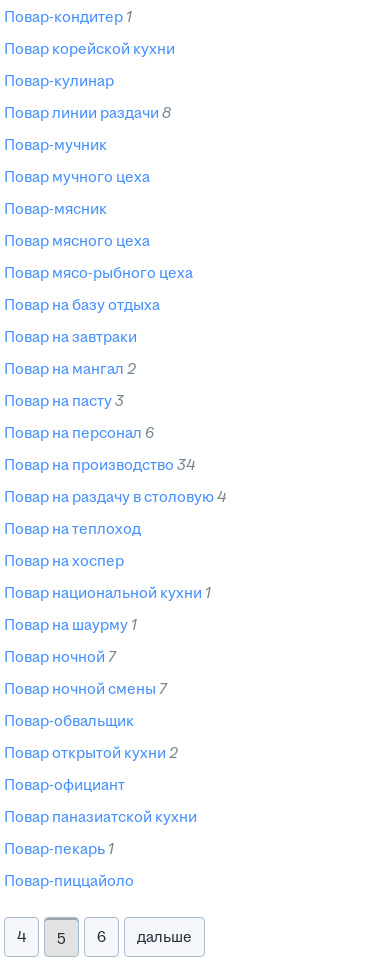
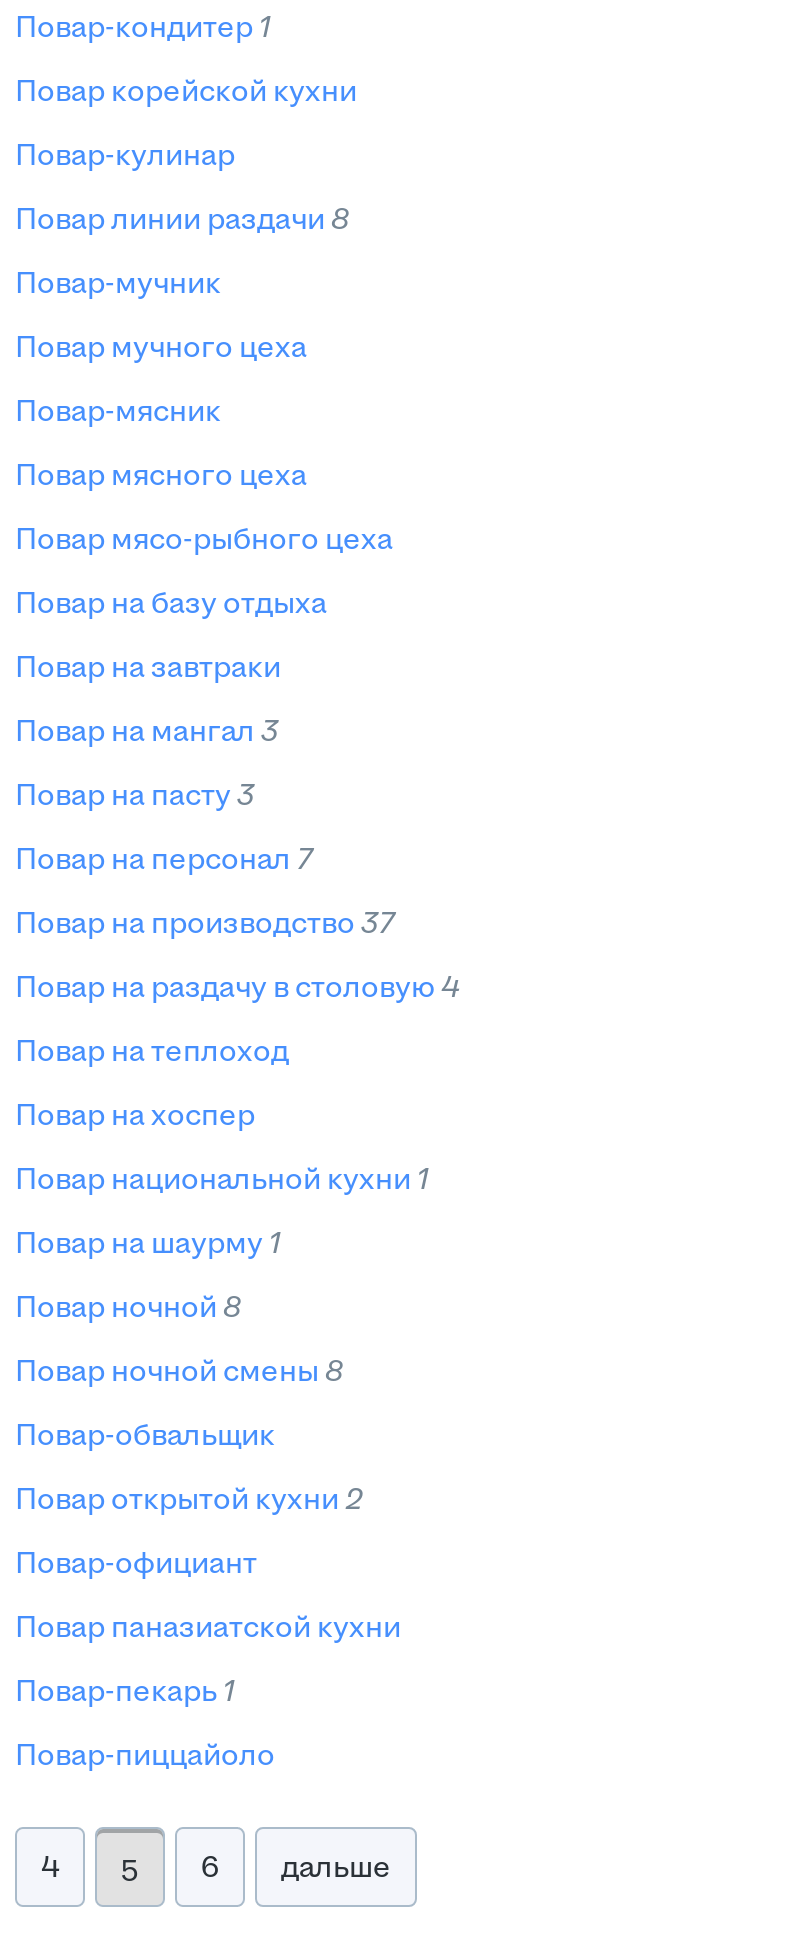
[15,360,136,377] повар на мангал 2 -> [37,713,279,747] повар на мангал 3
[15,424,154,441] повар на персонал 6 -> [37,841,313,875] повар на персонал 7
[15,456,195,473] повар на производство 34 -> [37,905,395,939] повар на производство 37
[15,648,116,665] повар ночной 7 -> [37,1289,241,1323] повар ночной 8
[15,680,167,697] повар ночной смены 7 -> [37,1353,343,1387] повар ночной смены 8

